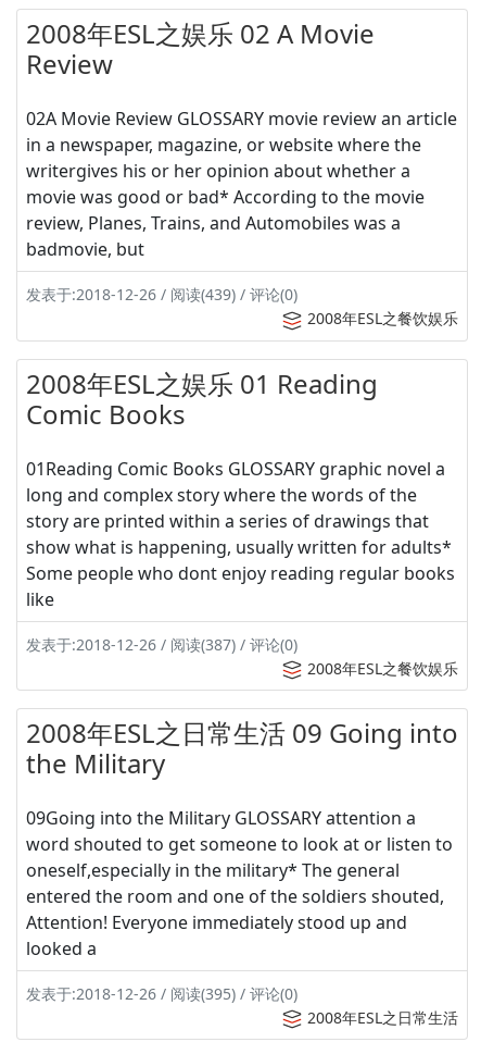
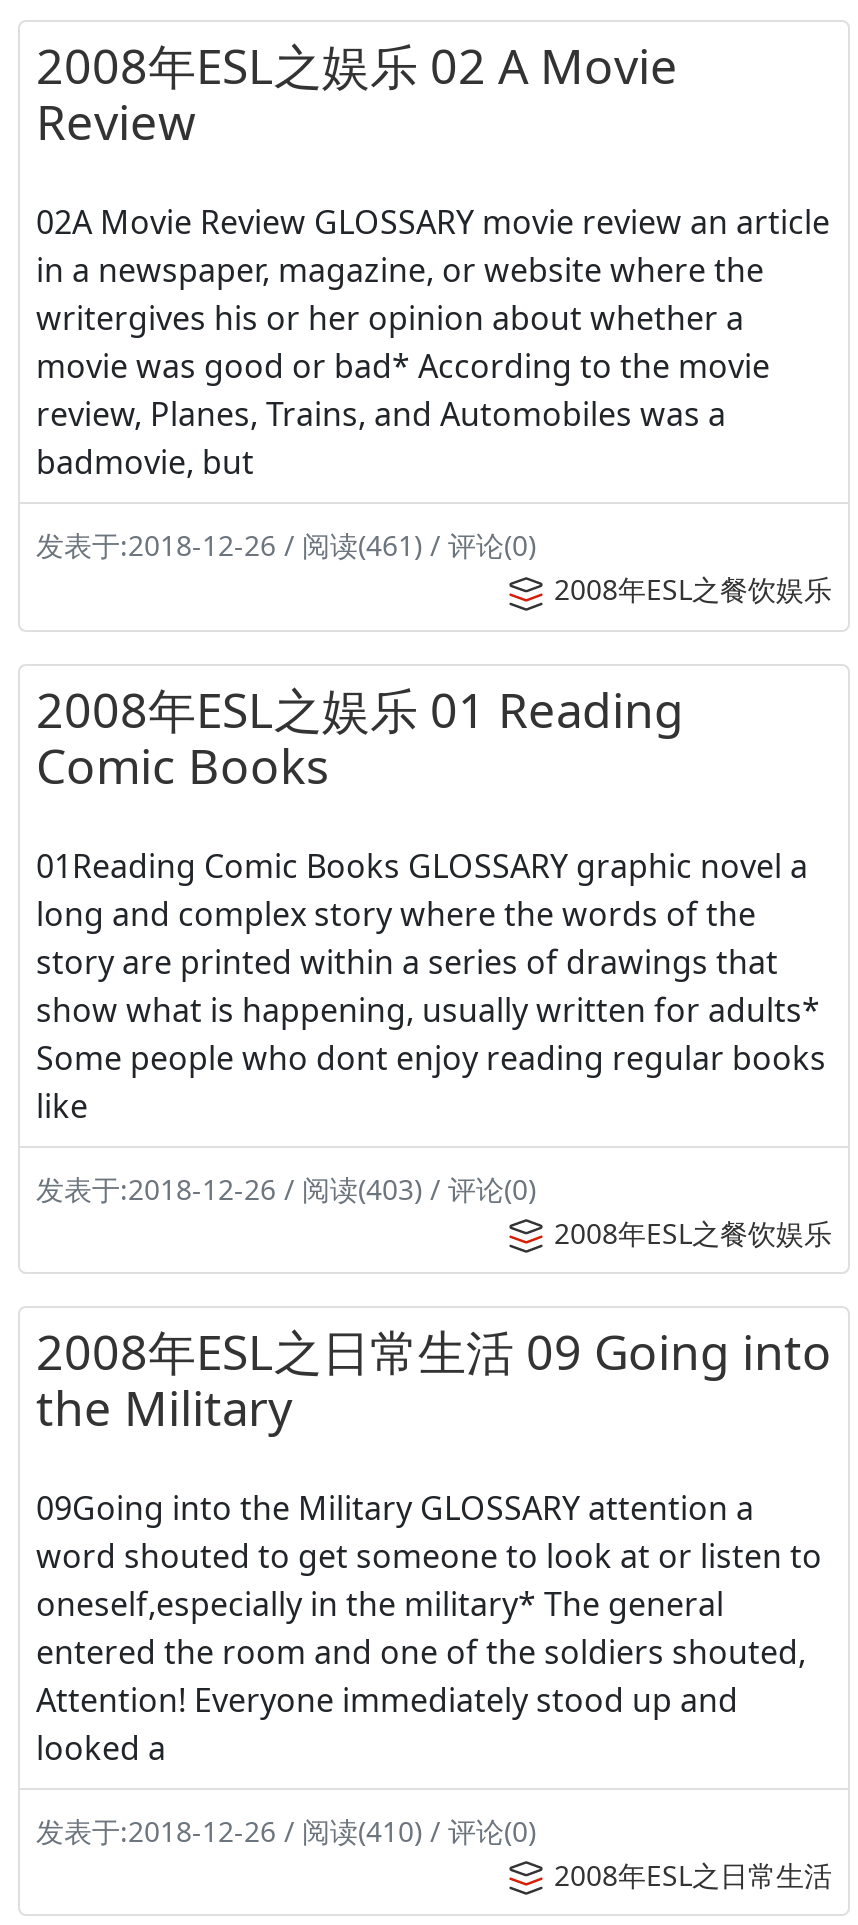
[26,284,298,305] 发表于:2018-12-26 / 阅读(439) / 评论(0) -> [36,526,536,564] 发表于:2018-12-26 / 阅读(461) / 评论(0)
[26,634,298,654] 发表于:2018-12-26 / 阅读(387) / 评论(0) -> [36,1169,536,1207] 发表于:2018-12-26 / 阅读(403) / 评论(0)
[26,983,298,1004] 发表于:2018-12-26 / 阅读(395) / 评论(0) -> [36,1812,536,1850] 发表于:2018-12-26 / 阅读(410) / 评论(0)

